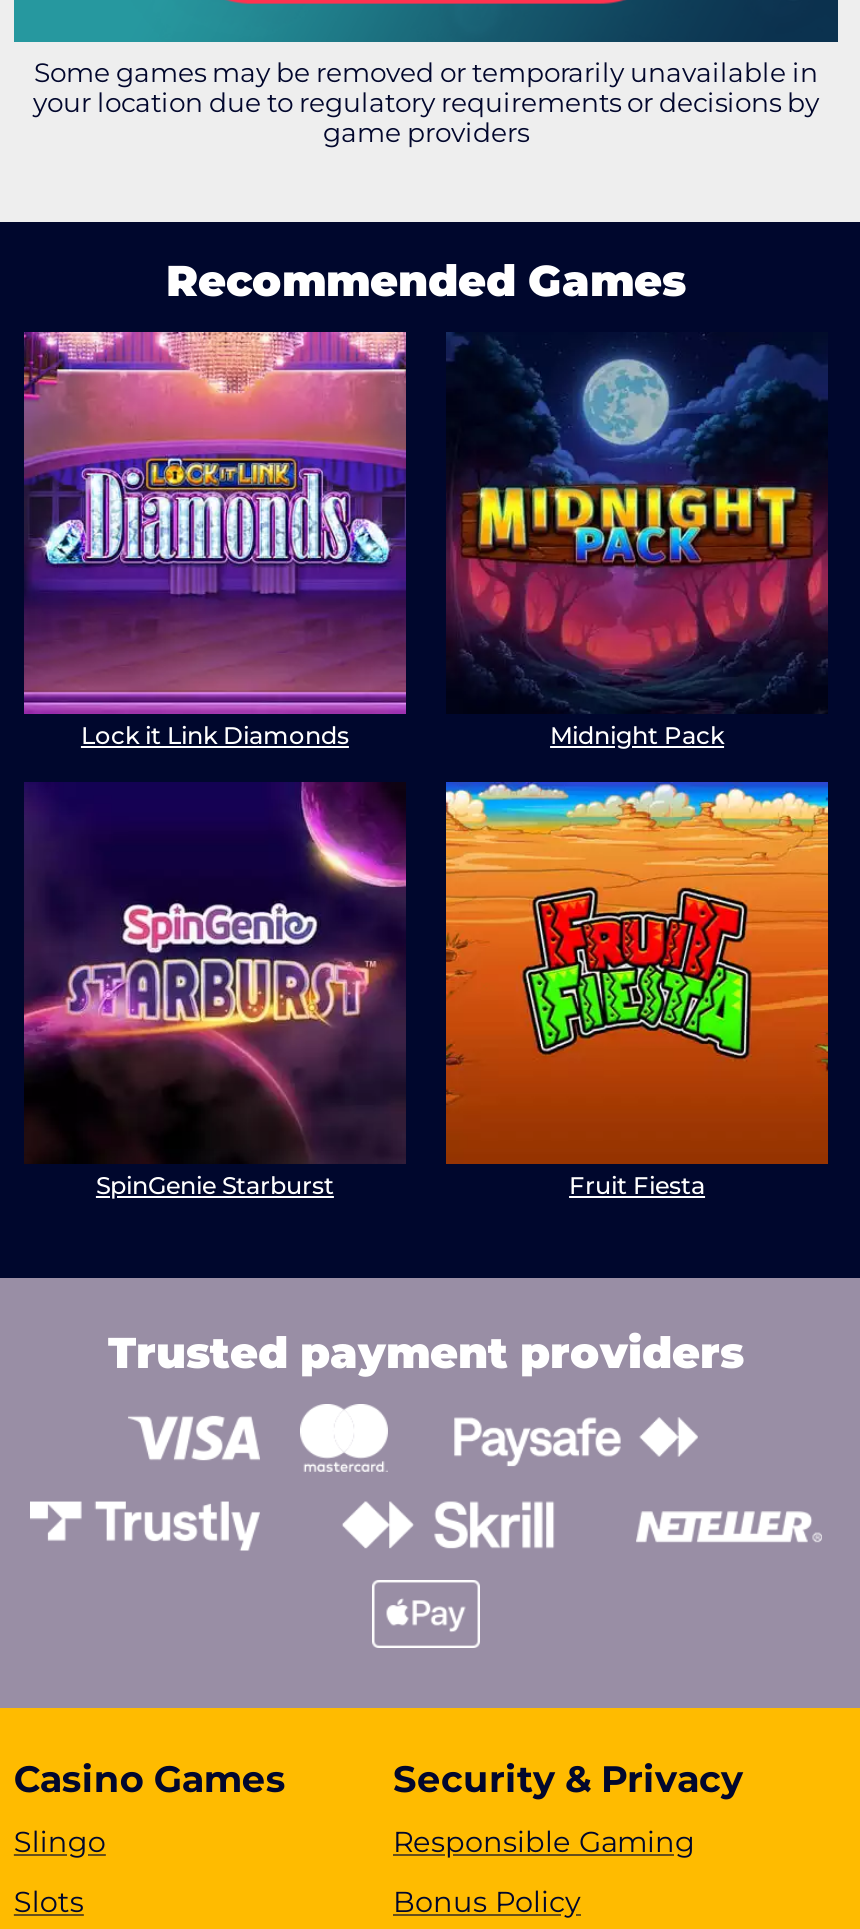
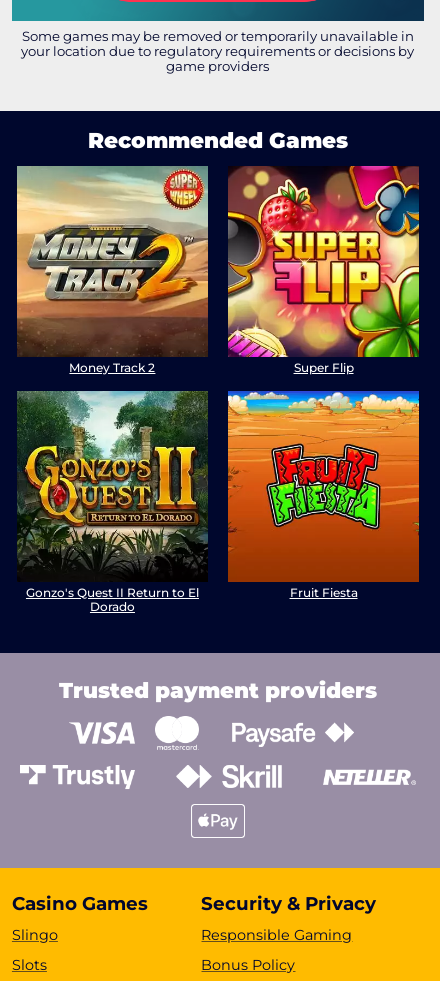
[22,330,724,749] [image] | Lock it Link Diamonds | Midnight Pack -> [16,165,353,375] [image] | Money Track 2 | Super Flip
[446,332,830,714] [image] -> [227,165,420,358] [image]
[22,782,408,1199] [image] | SpinGenie Starburst -> [17,390,208,614] [image] | Gonzo's Quest II Return to El | Dorado

